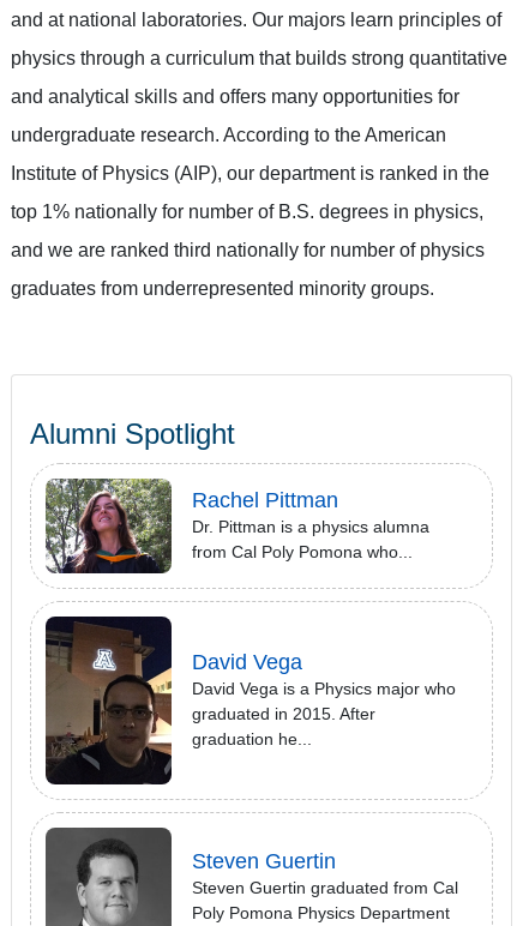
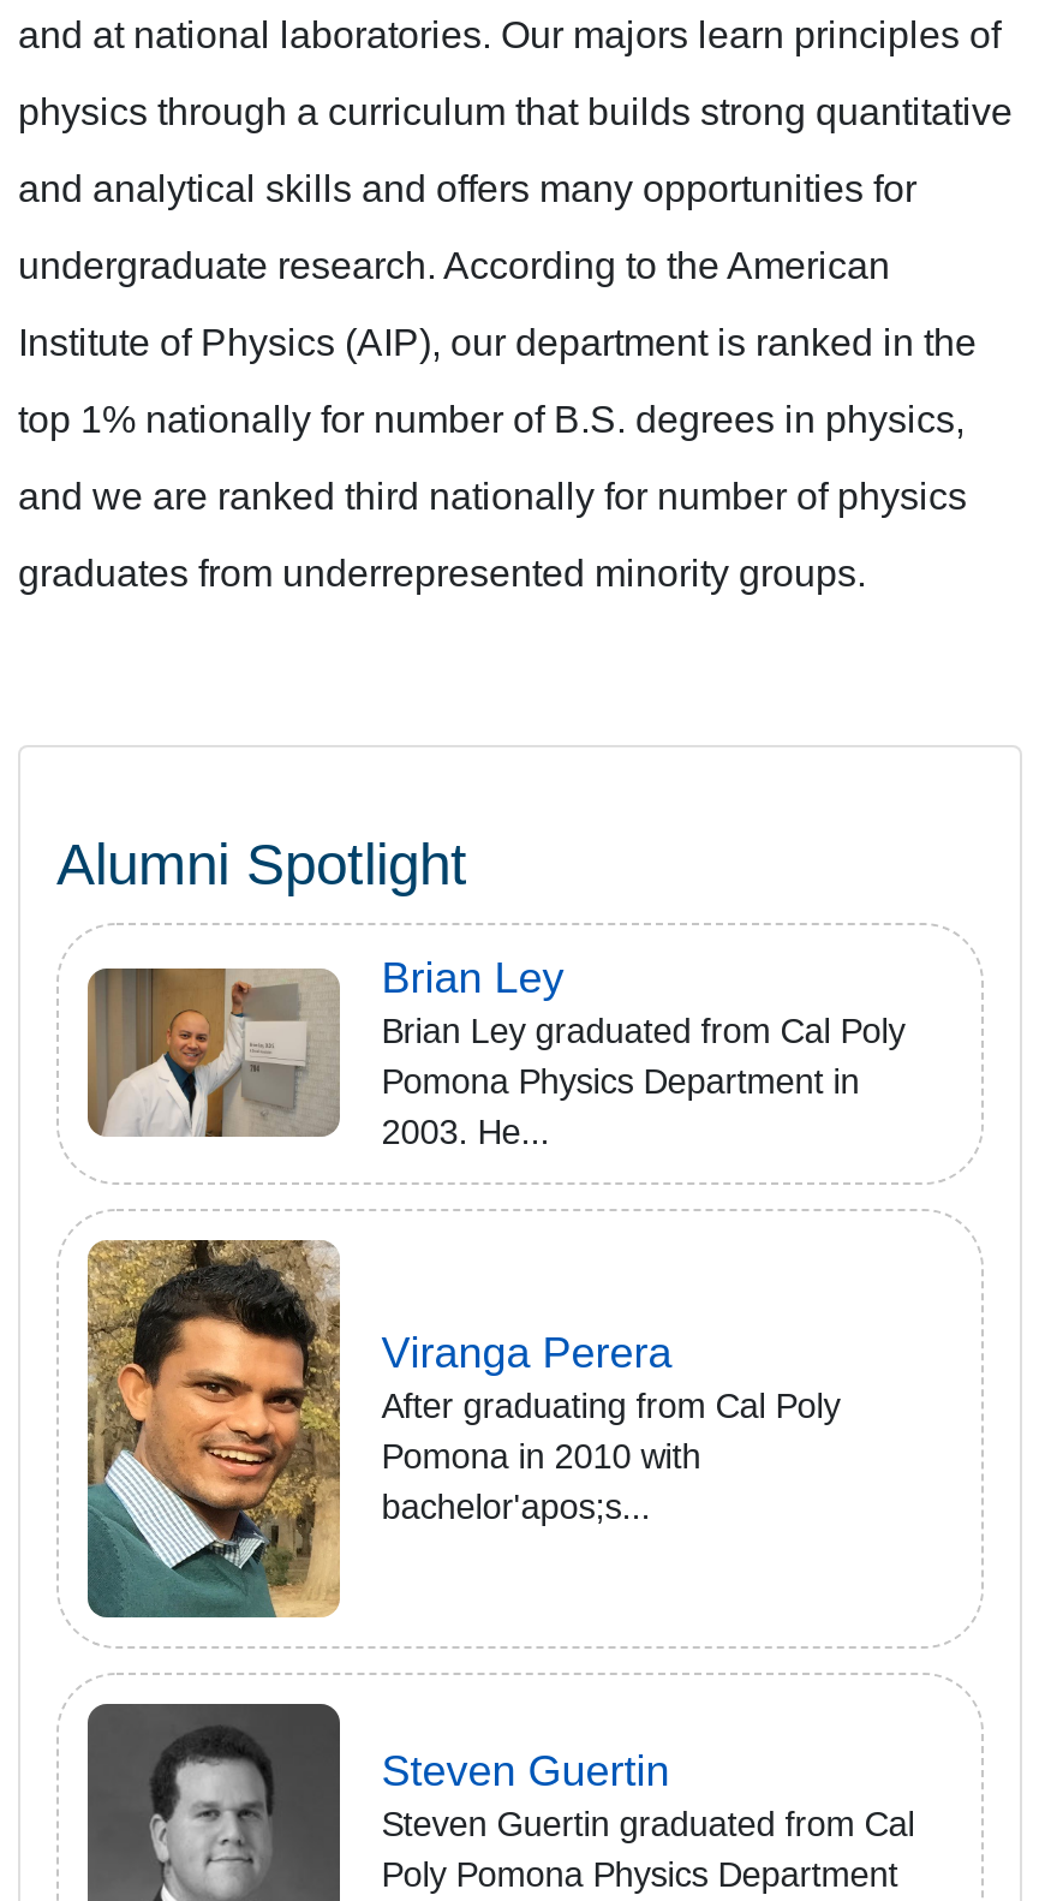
[46,477,430,575] [image] | Rachel Pittman | Dr. Pittman is a physics alumna | from Cal Poly Pomona who... -> [88,954,905,1151] [image] | Brian Ley | Brian Ley graduated from Cal Poly | Pomona Physics Department in | 2003. He...
[44,615,456,786] [image] | David Vega | David Vega is a Physics major who | graduated in 2015. After | graduation he... -> [85,1238,840,1620] [image] | Viranga Perera | After graduating from Cal Poly | Pomona in 2010 with | bachelor'apos;s...

